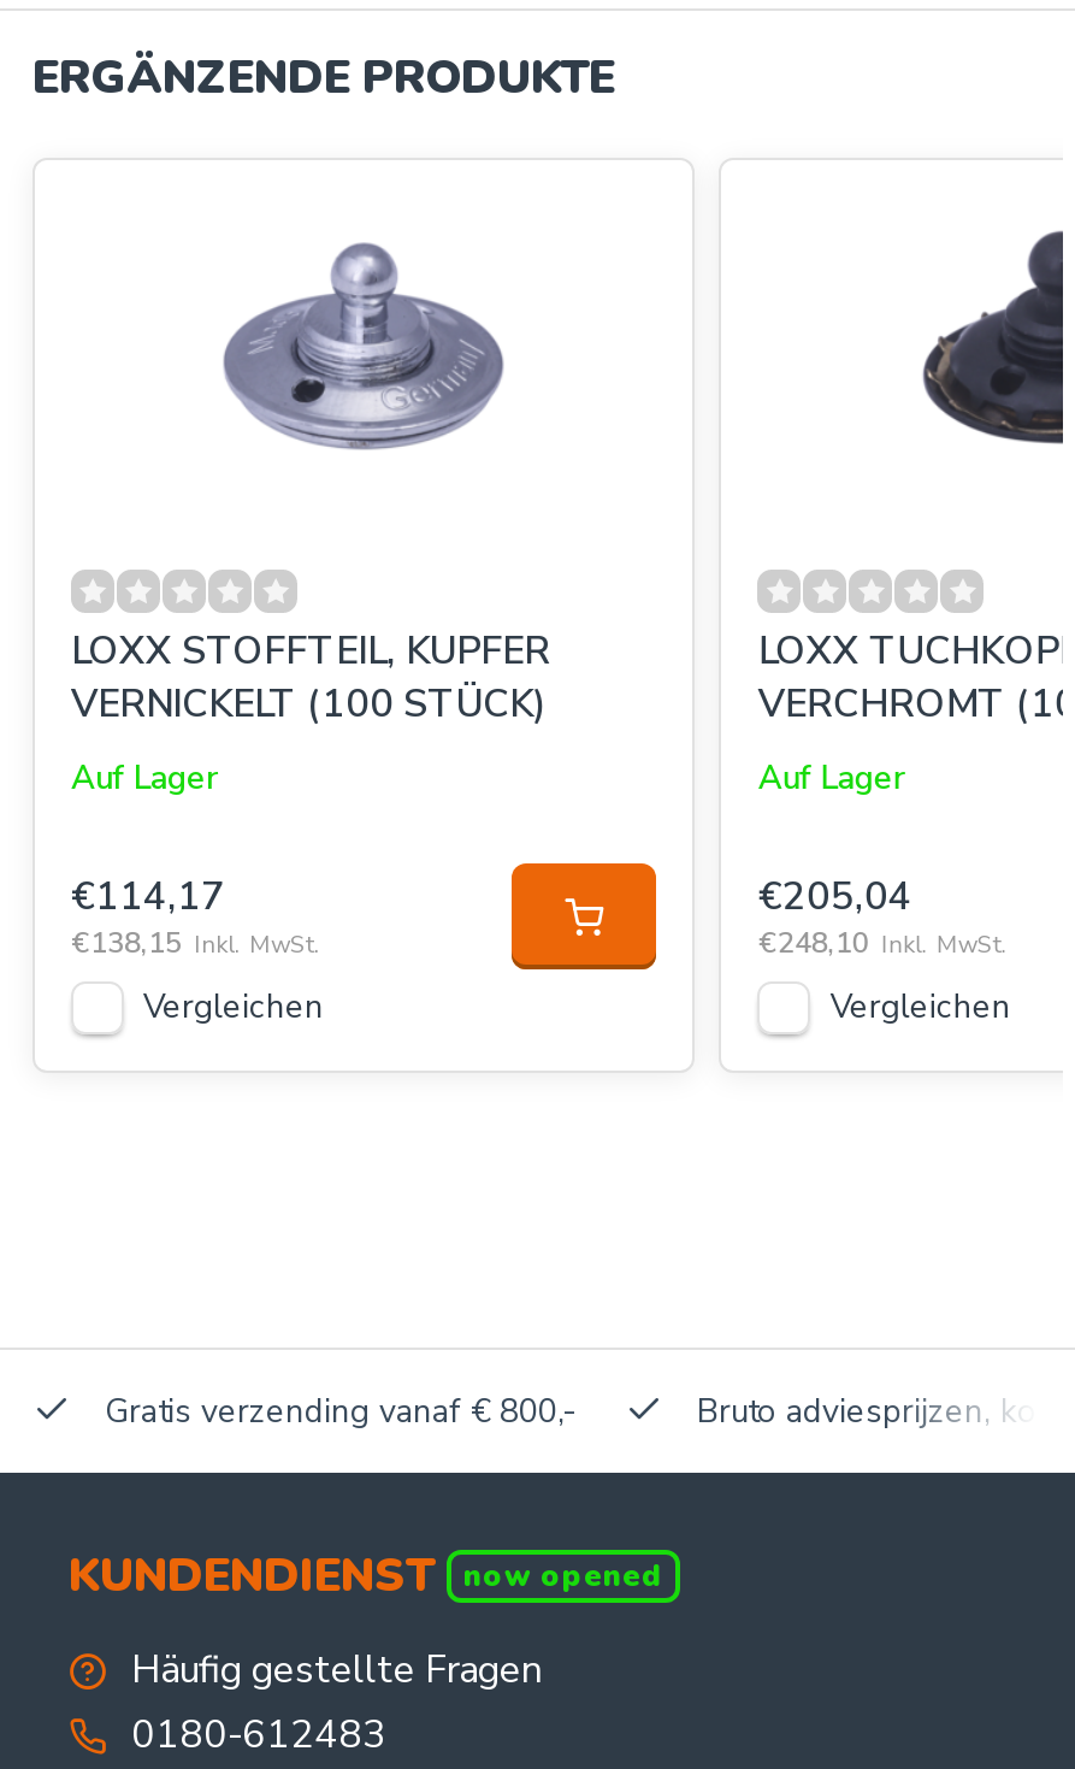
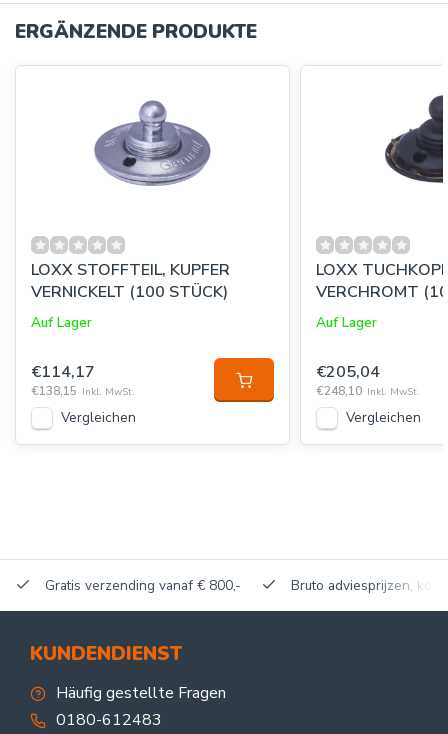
[463,1555,663,1596] now opened -> none

